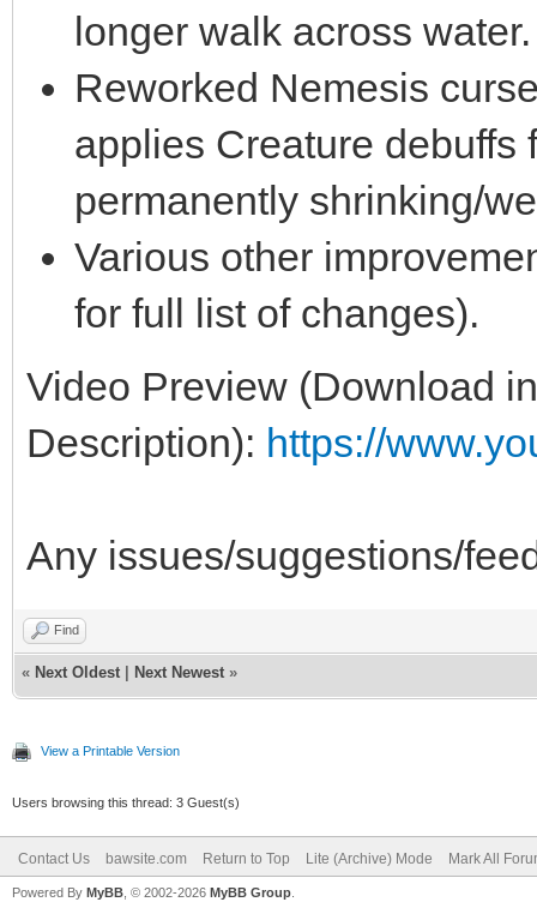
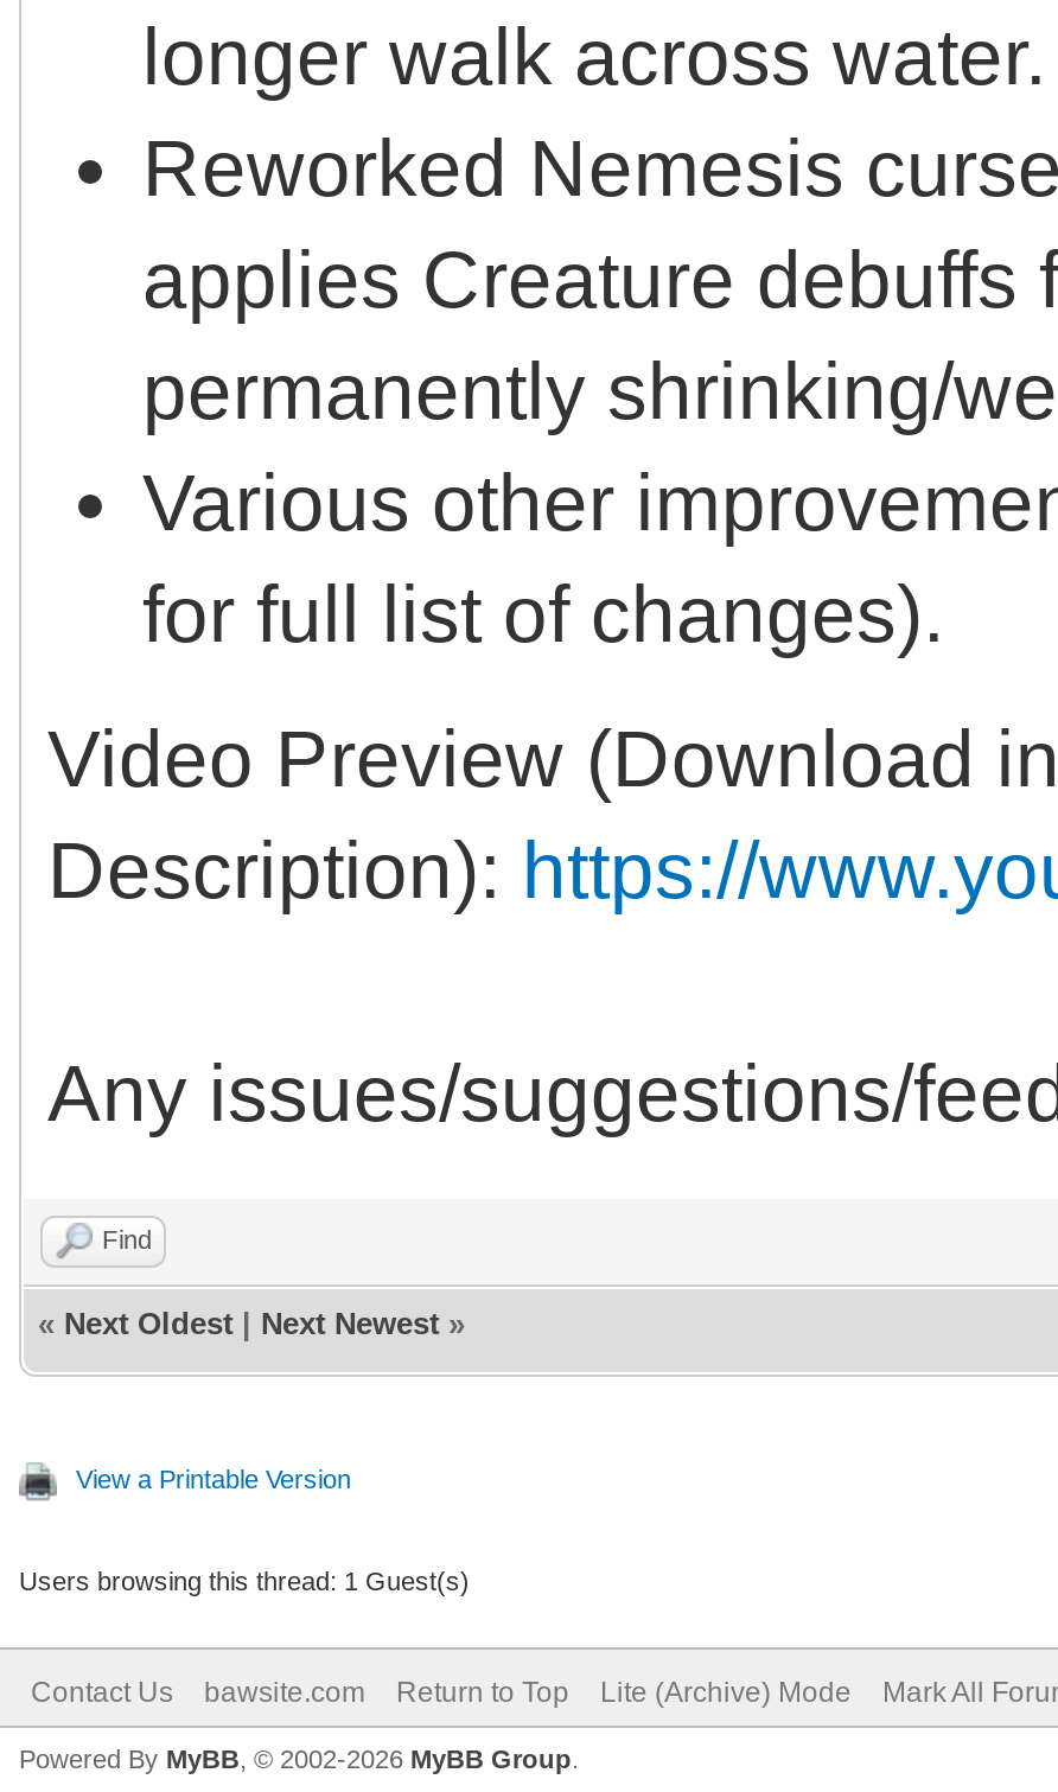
[12,795,240,809] Users browsing this thread: 3 Guest(s) -> [19,1566,470,1595] Users browsing this thread: 1 Guest(s)

